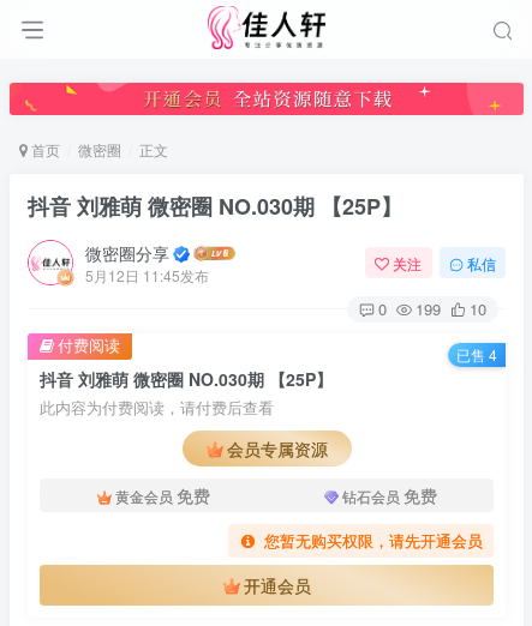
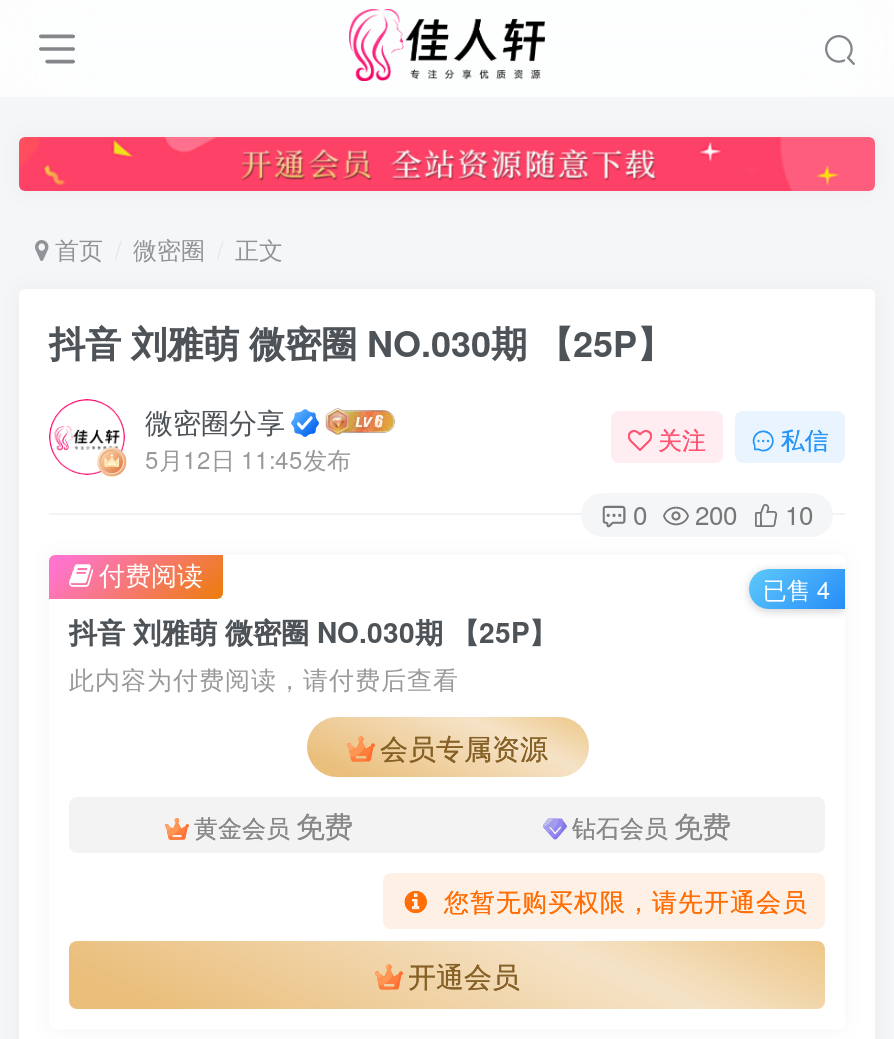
[378,298,486,321] 0 199 10 -> [633,496,813,534] 0 200 10

